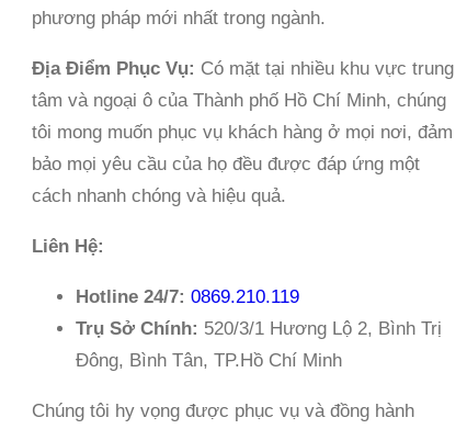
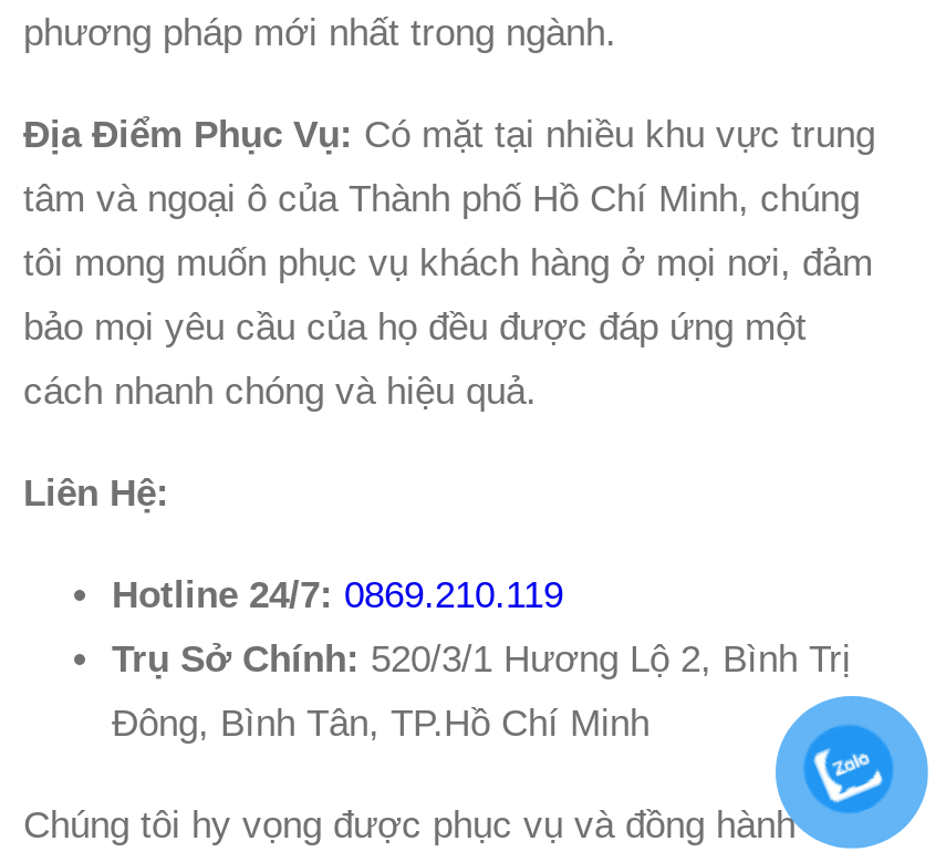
none -> [773,694,931,851] [image]

